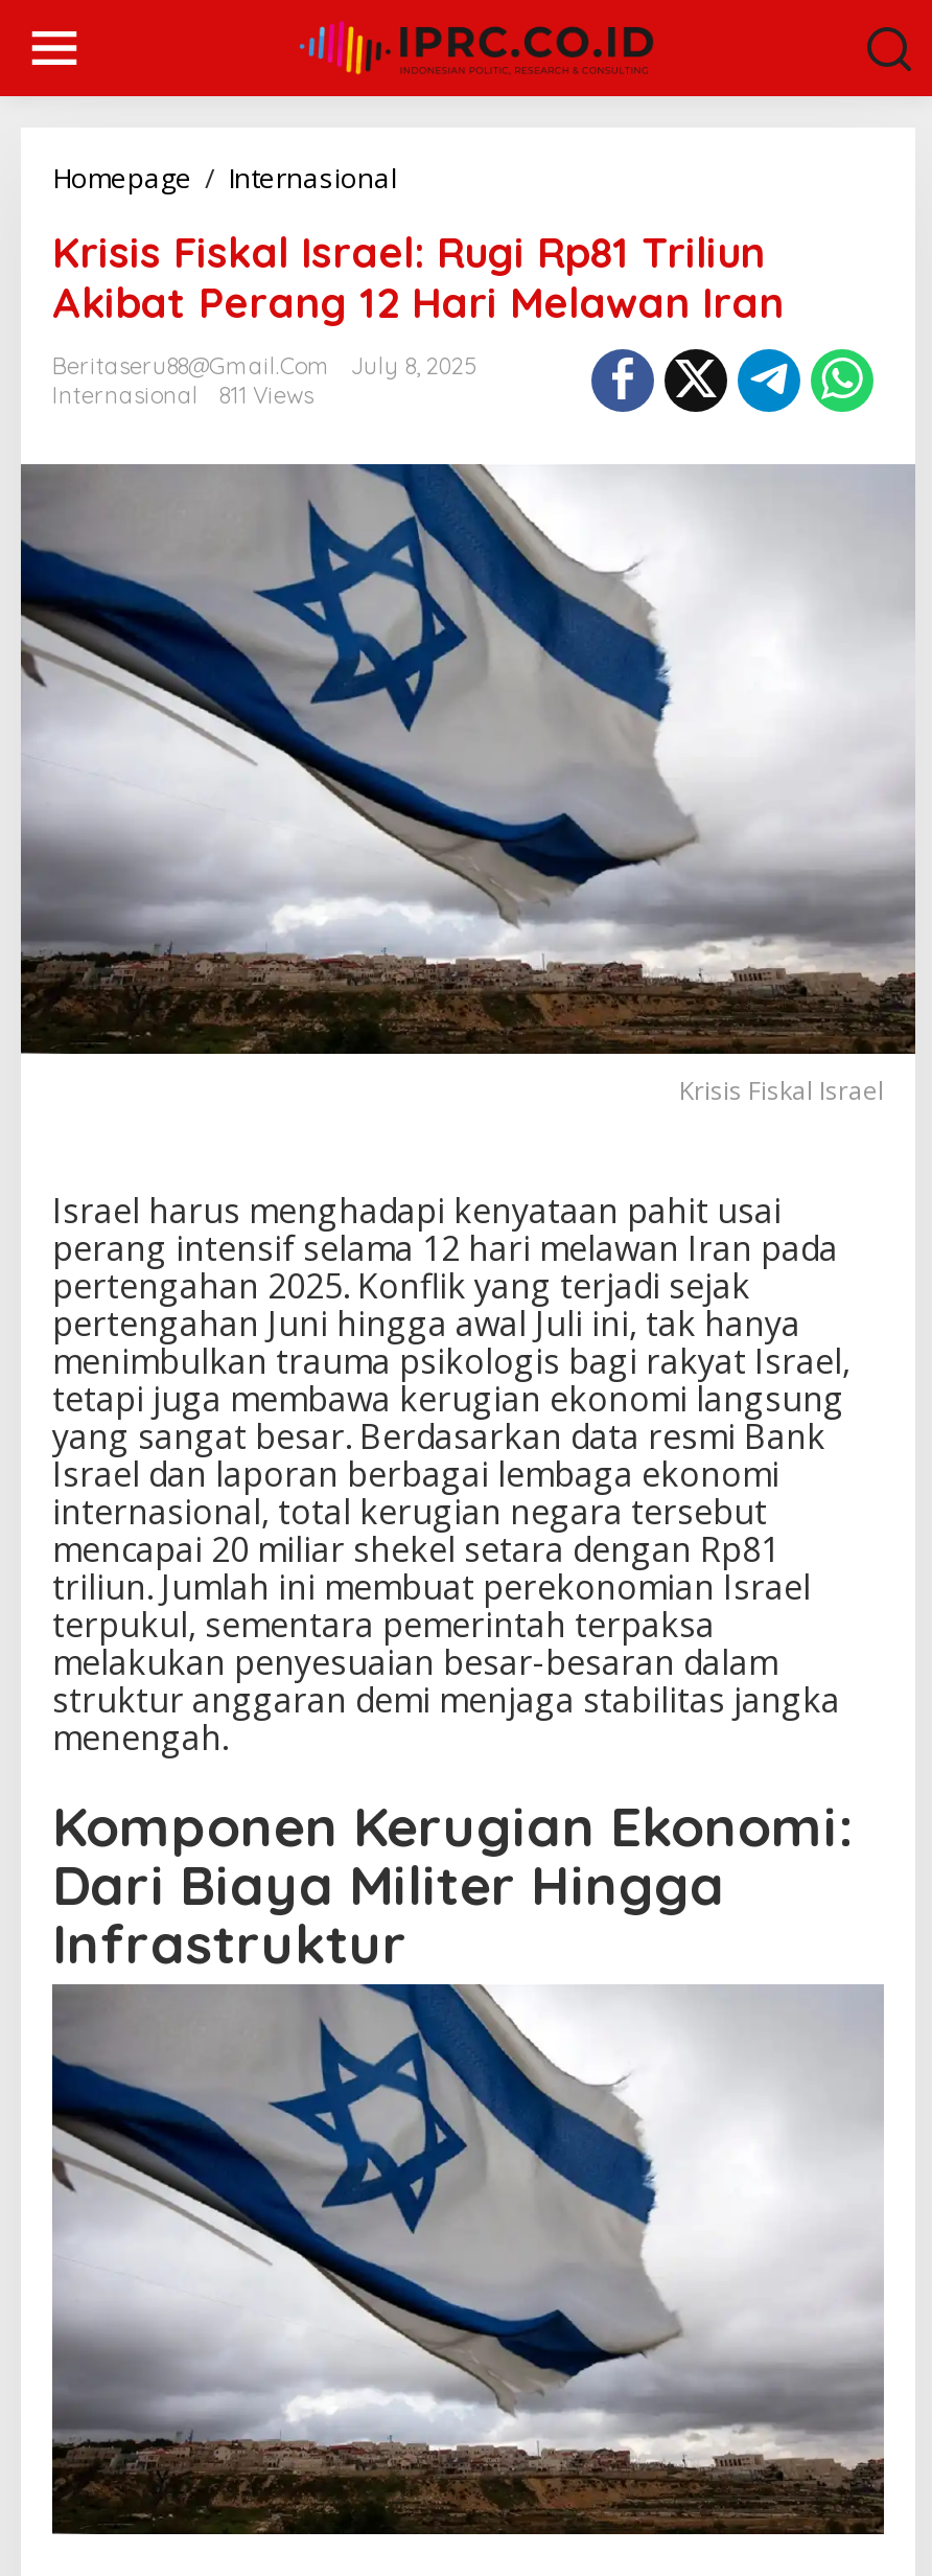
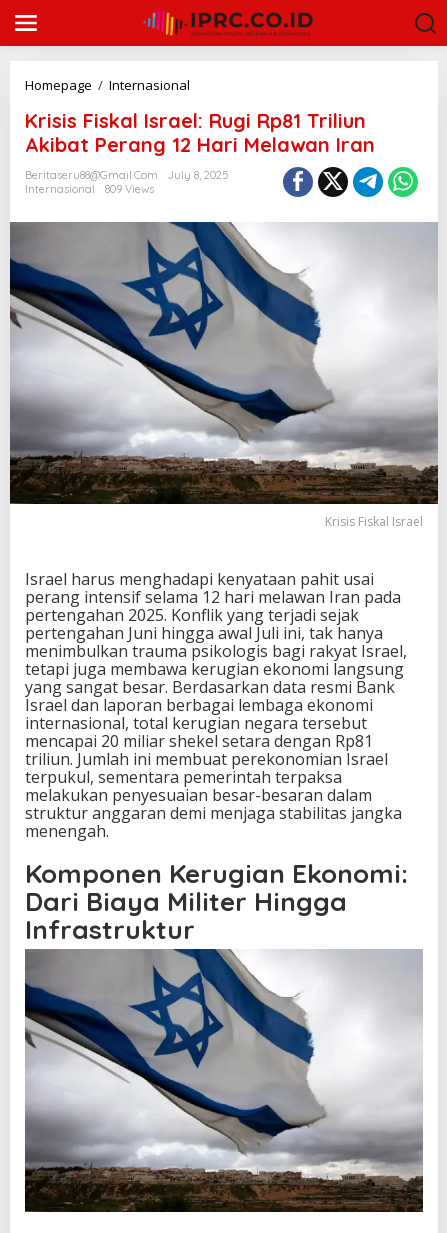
[219,381,313,410] 811 Views -> [105,182,154,196] 809 Views

